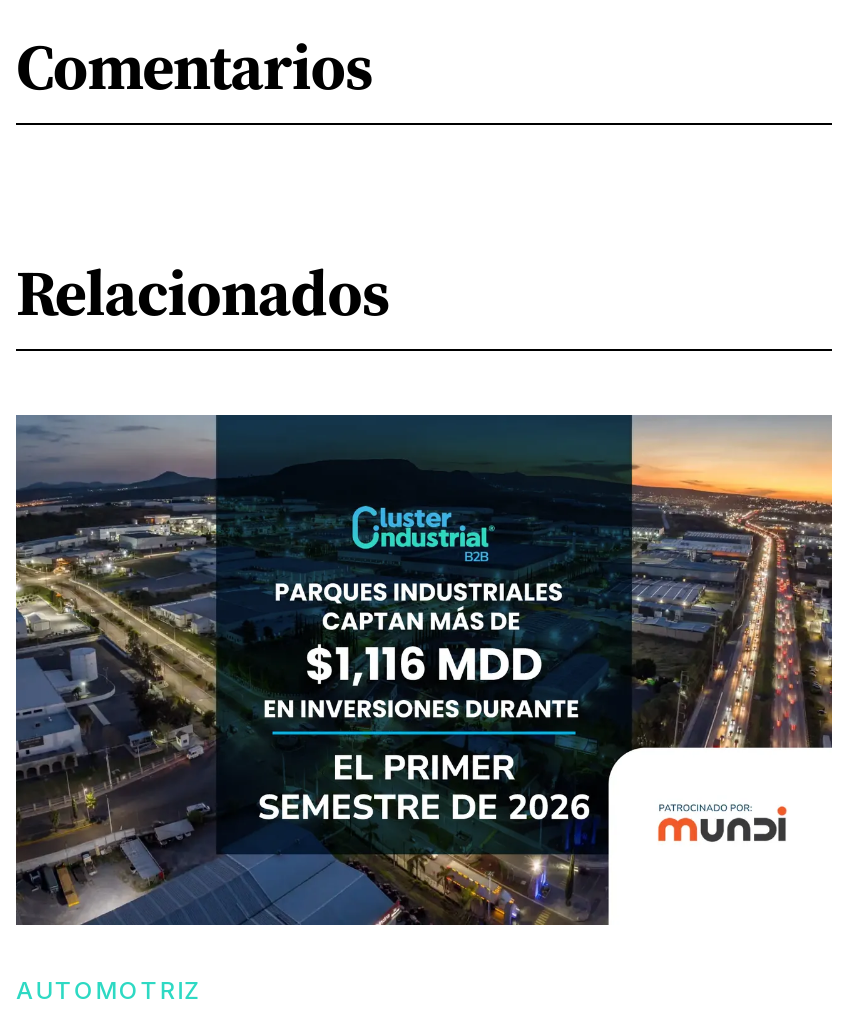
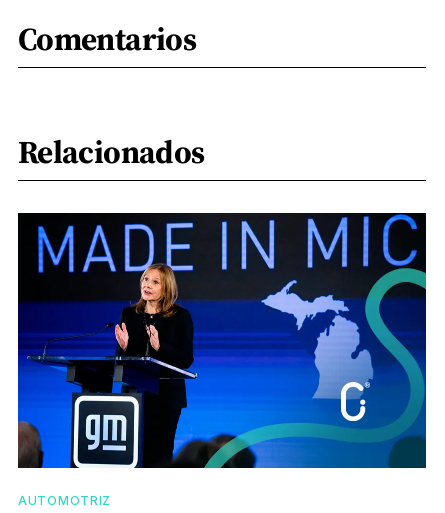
[14,413,834,927] [image] -> [17,212,427,469] [image]

